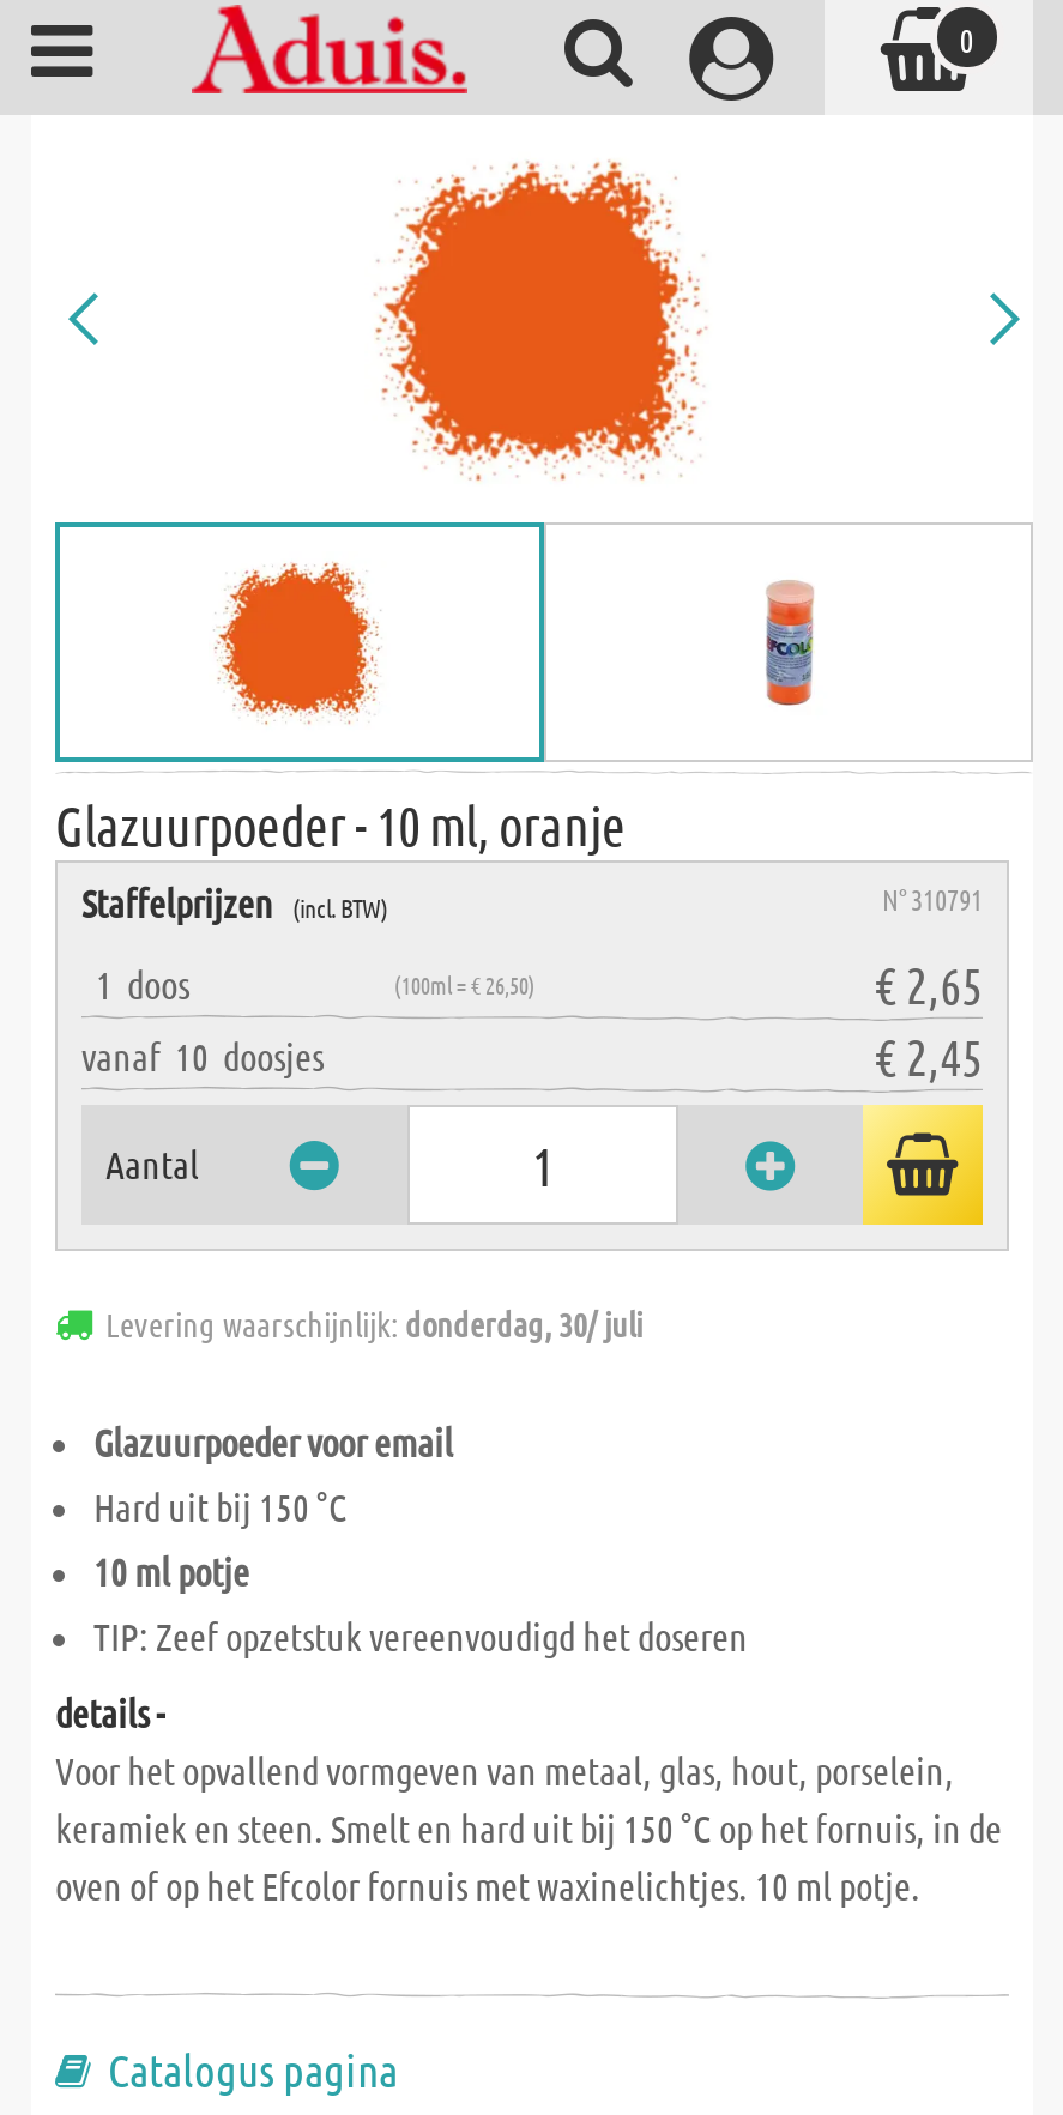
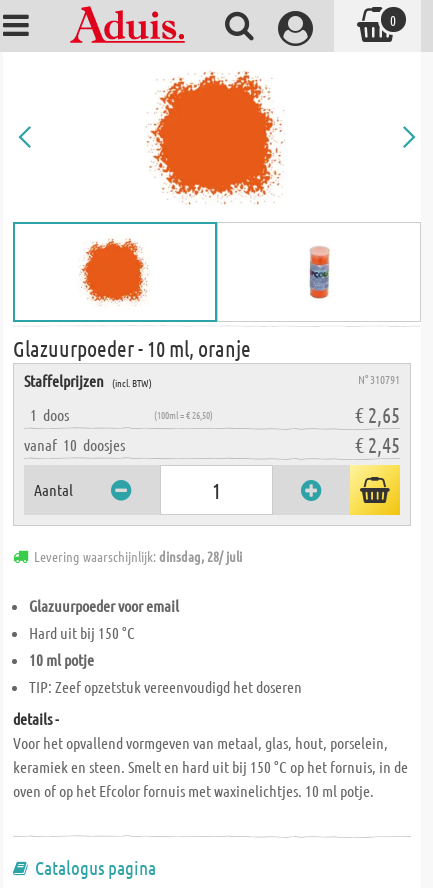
[105,1301,642,1344] Levering waarschijnlijk: donderdag, 30/ juli -> [34,547,242,565] Levering waarschijnlijk: dinsdag, 28/ juli

